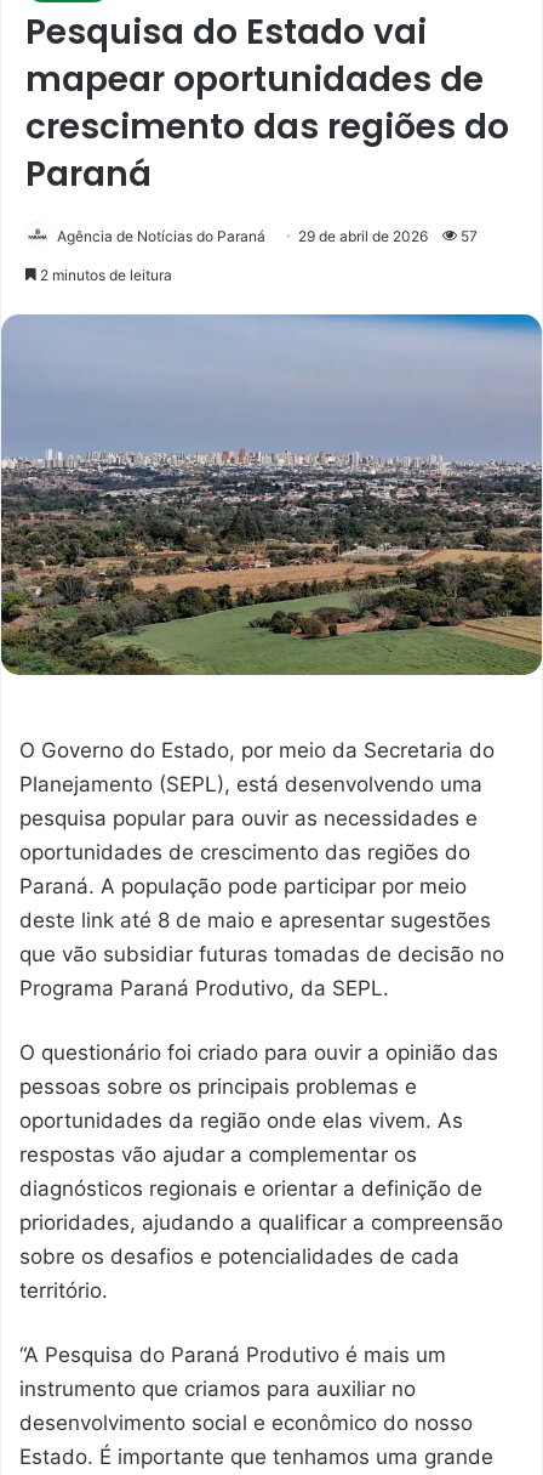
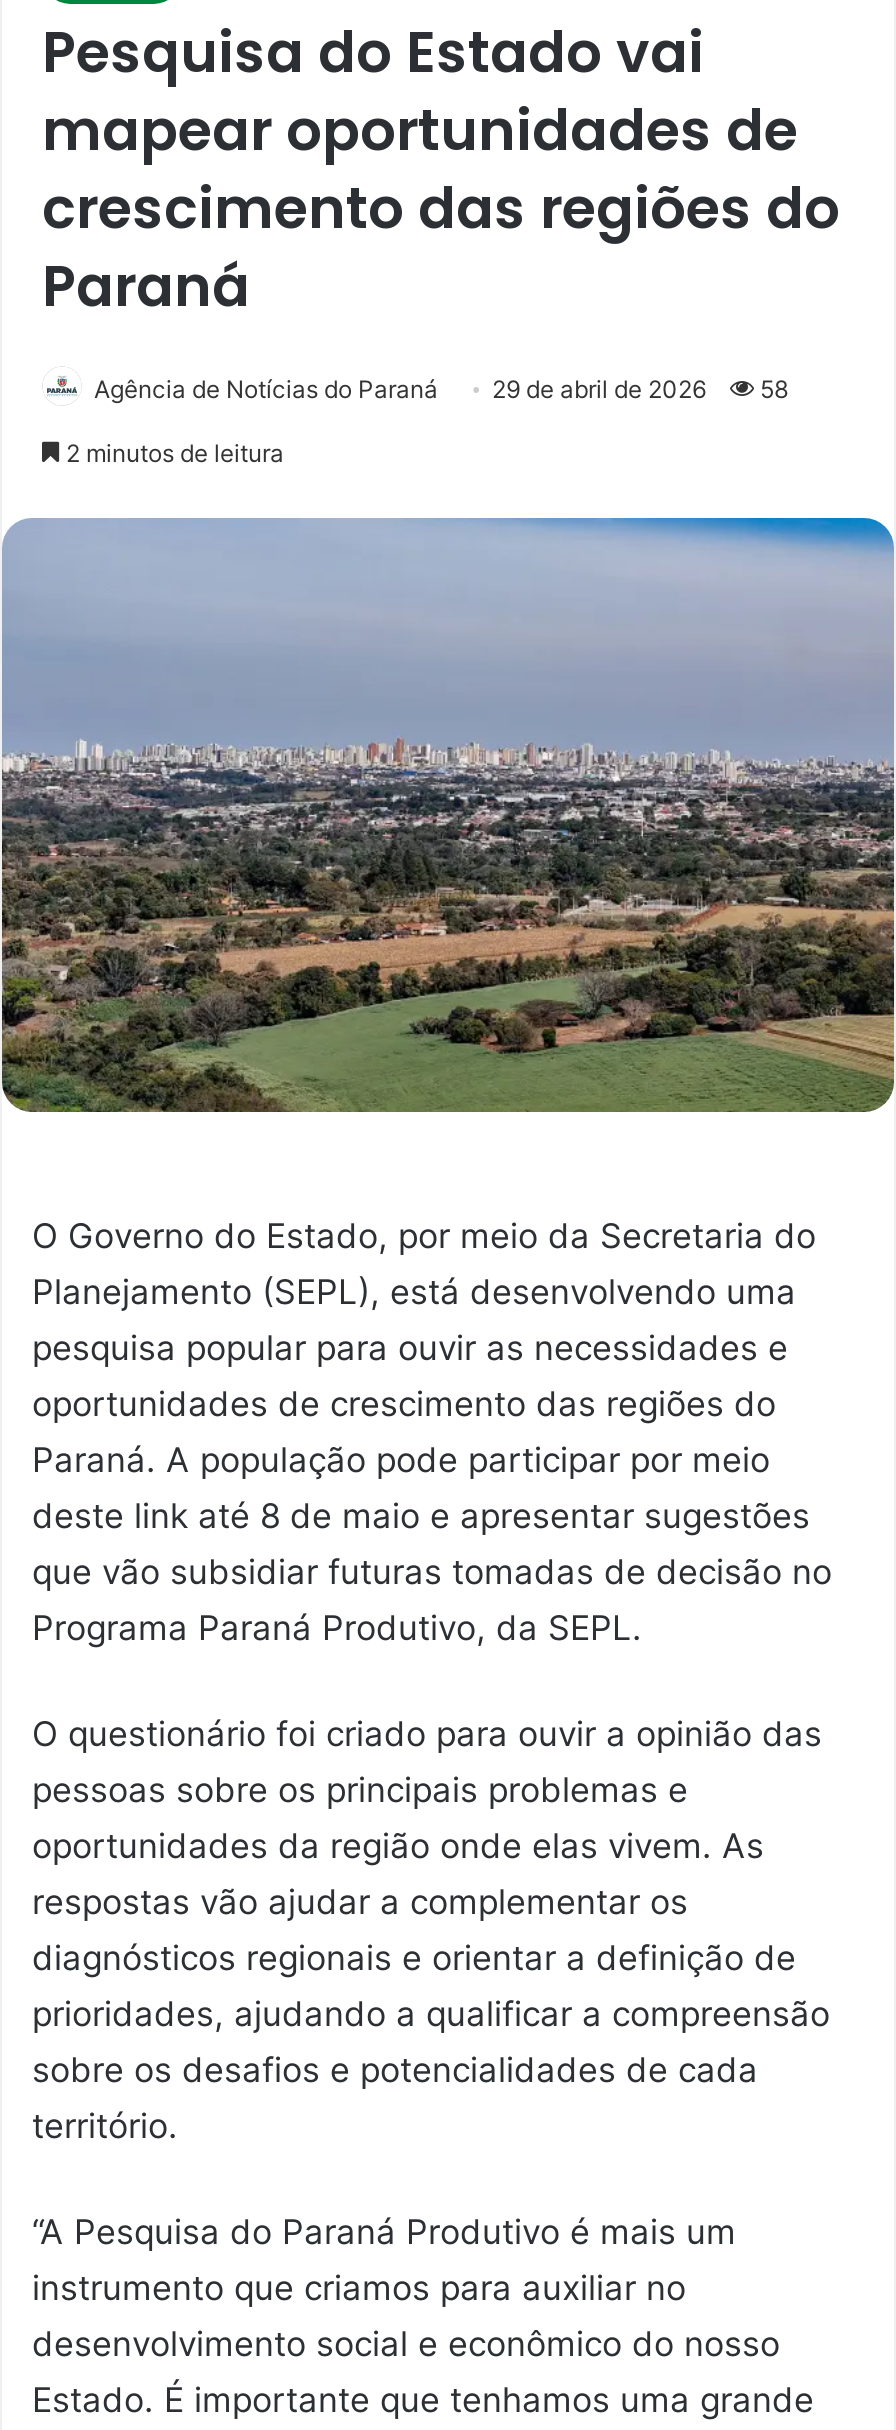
[57,227,478,245] Agência de Notícias do Paraná 29 de abril de 2026 57 -> [94,374,788,404] Agência de Notícias do Paraná 29 de abril de 2026 58

